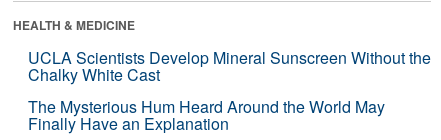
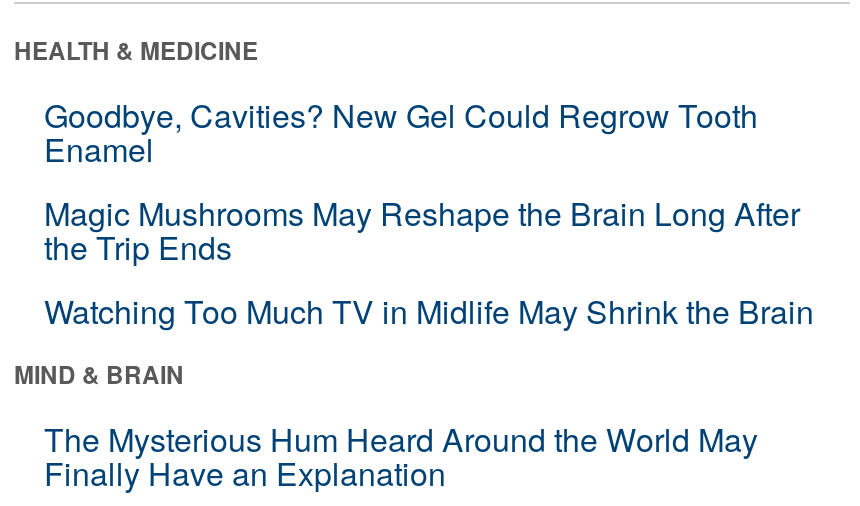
[28,46,431,86] UCLA Scientists Develop Mineral Sunscreen Without the | Chalky White Cast -> [14,92,814,392] Goodbye, Cavities? New Gel Could Regrow Tooth | Enamel | Magic Mushrooms May Reshape the Brain Long After | the Trip Ends | Watching Too Much TV in Midlife May Shrink the Brain | MIND & BRAIN

